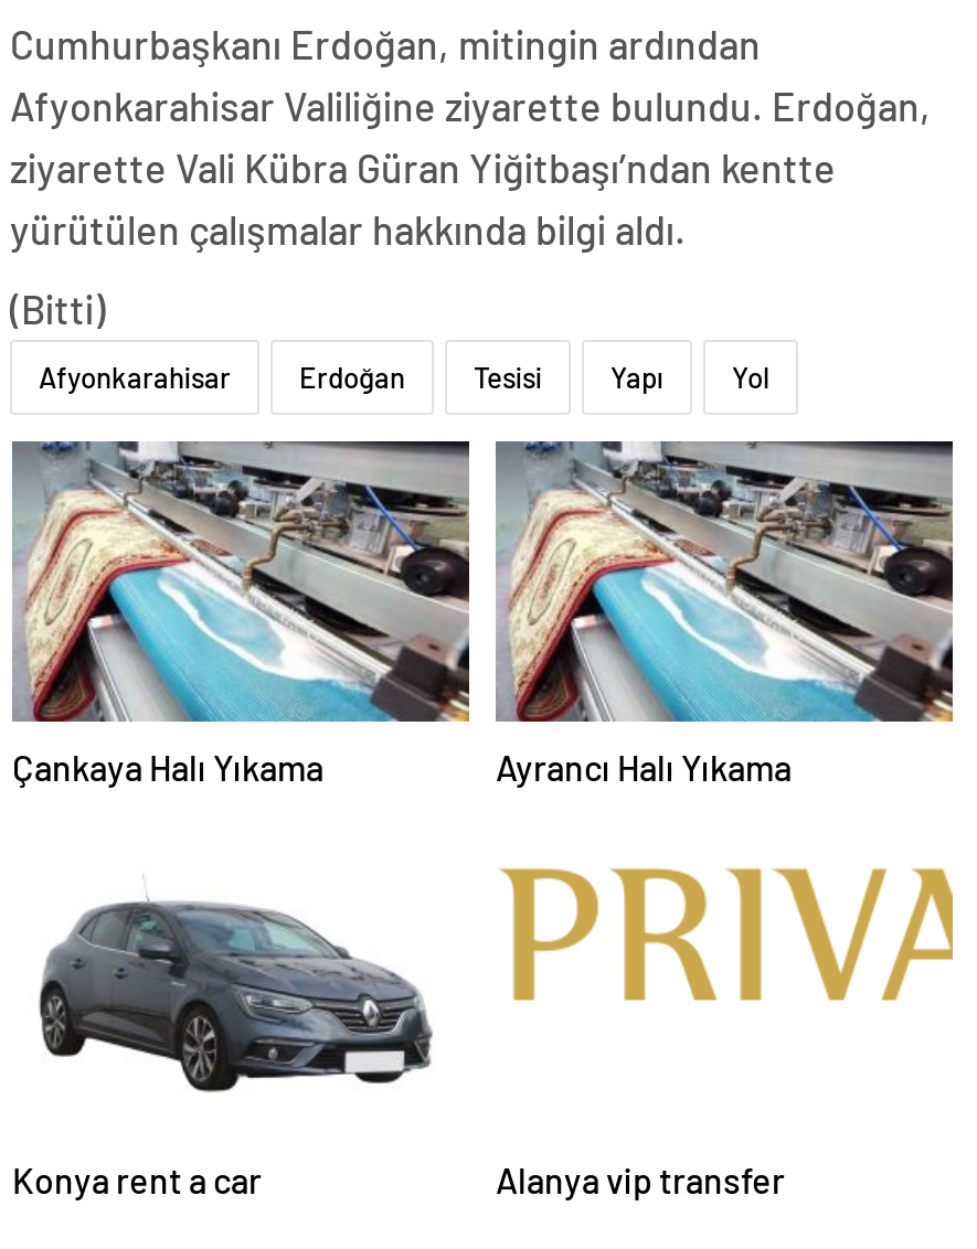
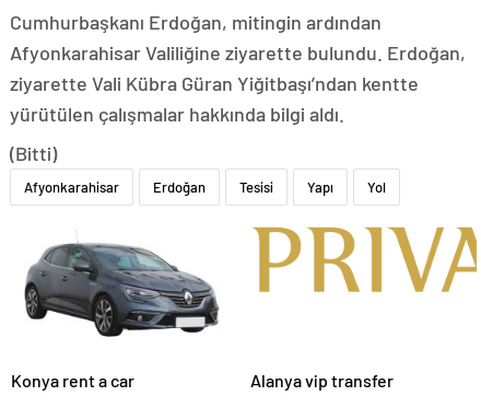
[10,439,792,789] [image] | Çankaya Halı Yıkama | Ayrancı Halı Yıkama -> none
[493,439,955,726] [image] -> none

